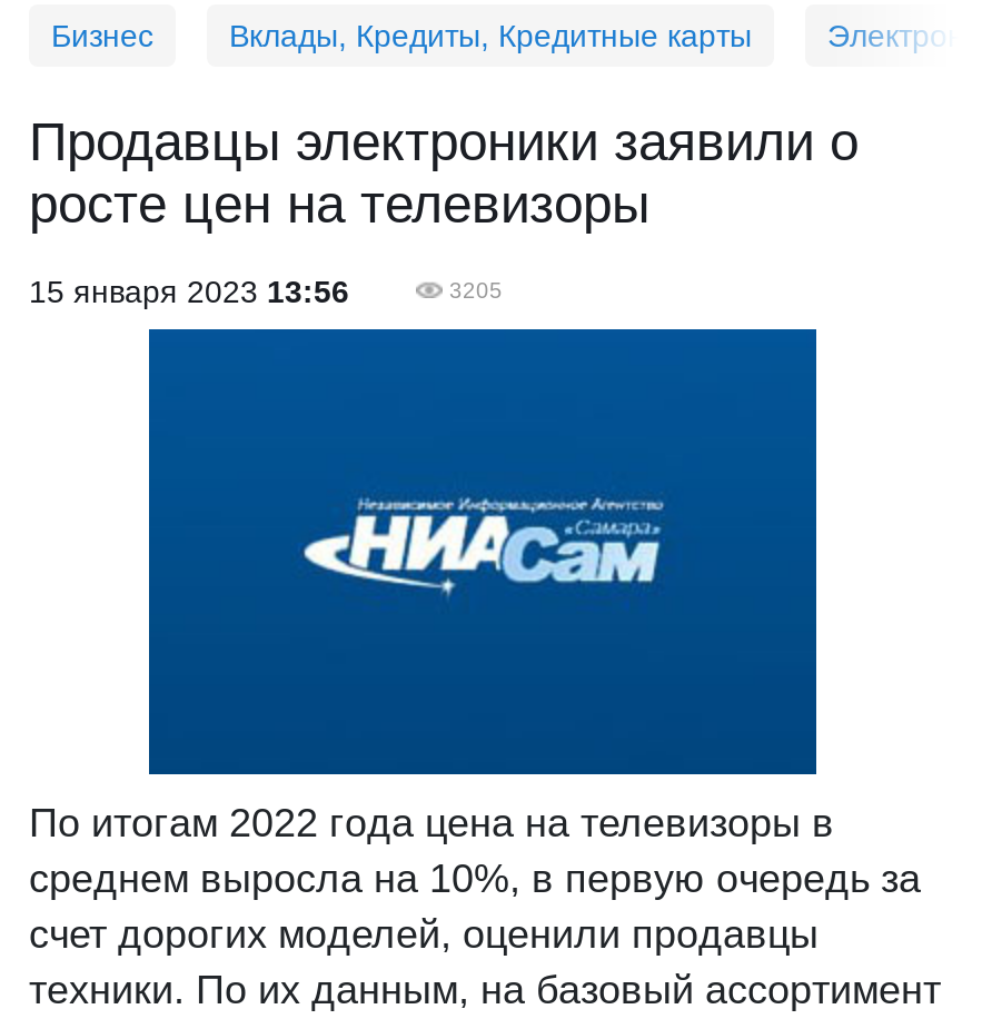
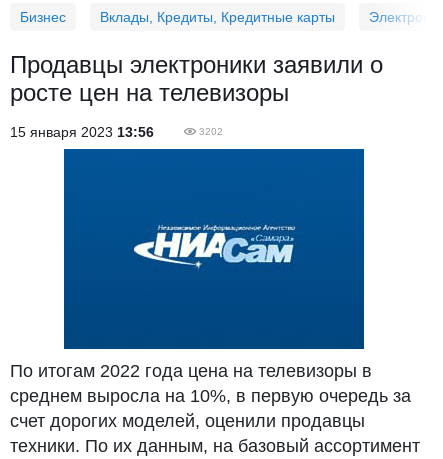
[449,278,503,303] 3205 -> [199,126,223,137] 3202

